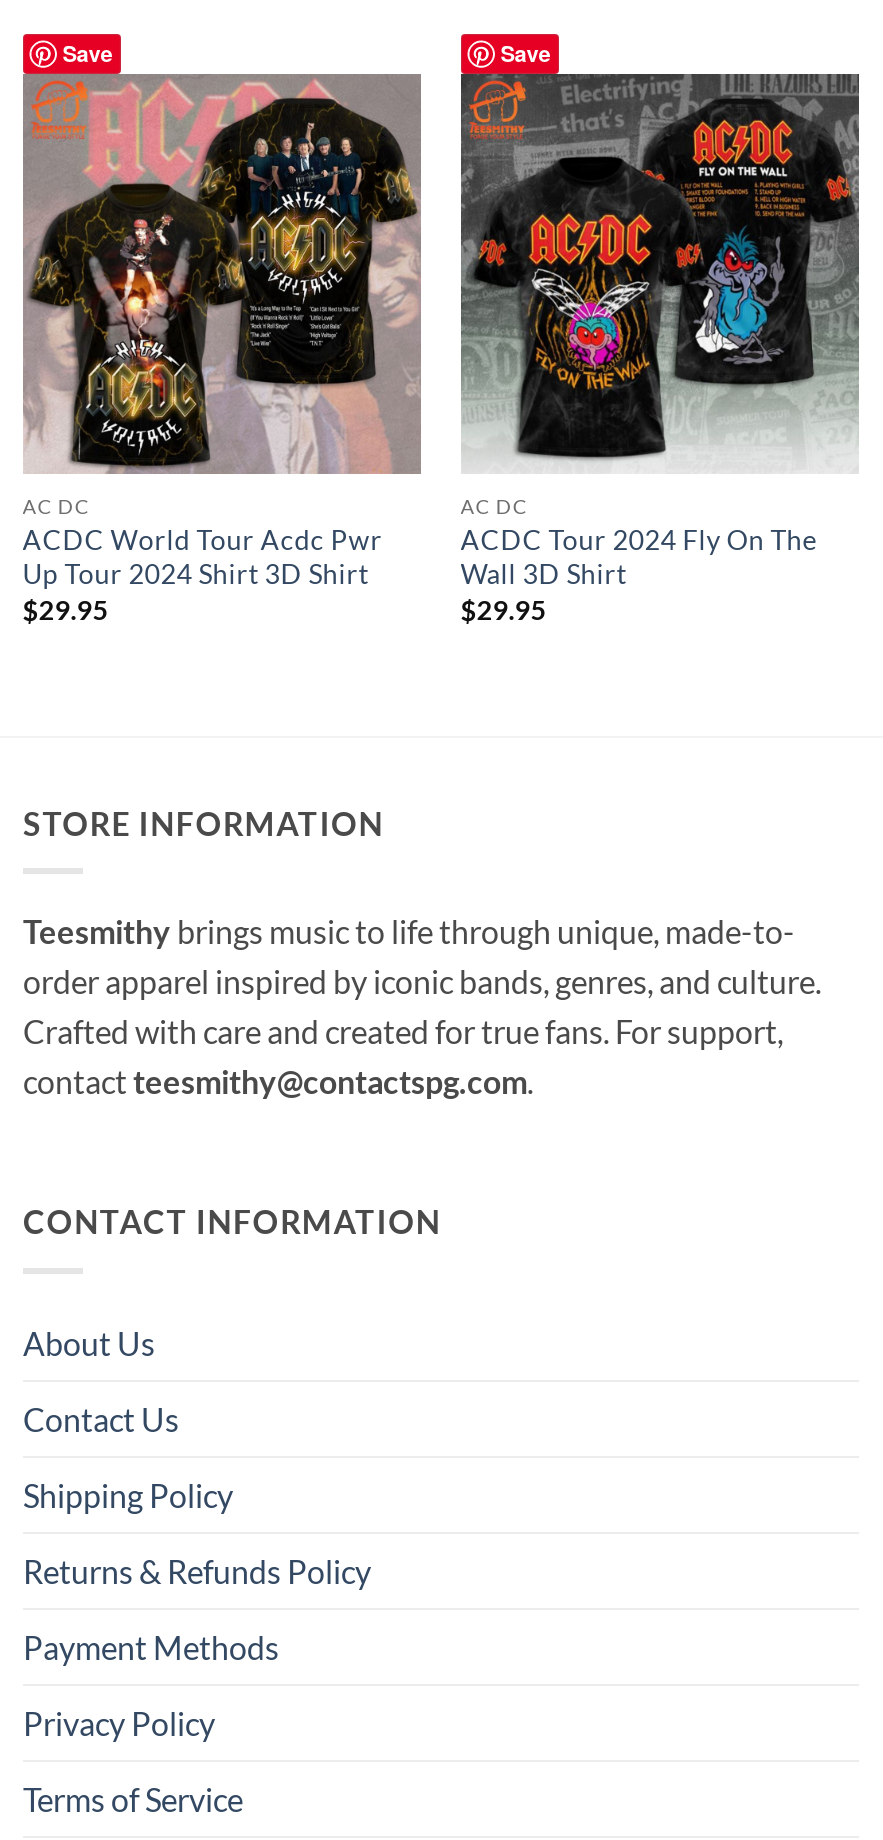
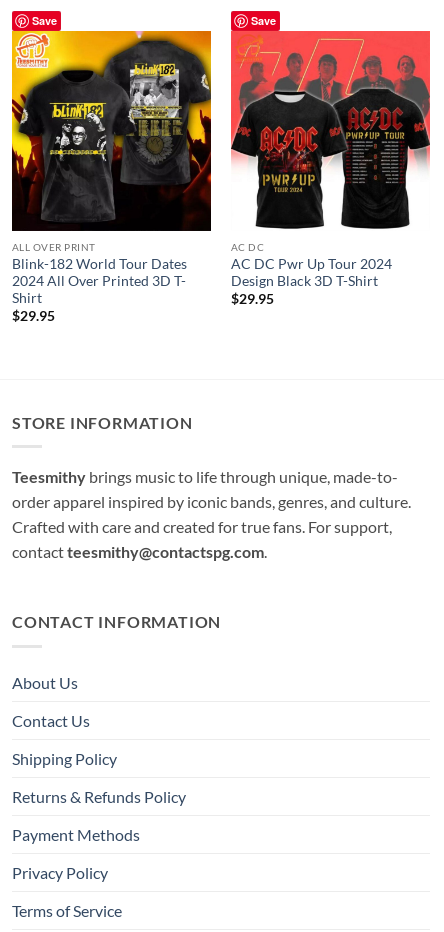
[21,72,423,590] [image] | AC DC | ACDC World Tour Acdc Pwr | Up Tour 2024 Shirt 3D Shirt -> [11,30,212,306] [image] | ALL OVER PRINT | Blink-182 World Tour Dates | 2024 All Over Printed 3D T- | Shirt
[459,72,861,590] [image] | ACDC Tour 2024 Fly On The | Wall 3D Shirt -> [230,30,431,289] [image] | AC DC Pwr Up Tour 2024 | Design Black 3D T-Shirt

